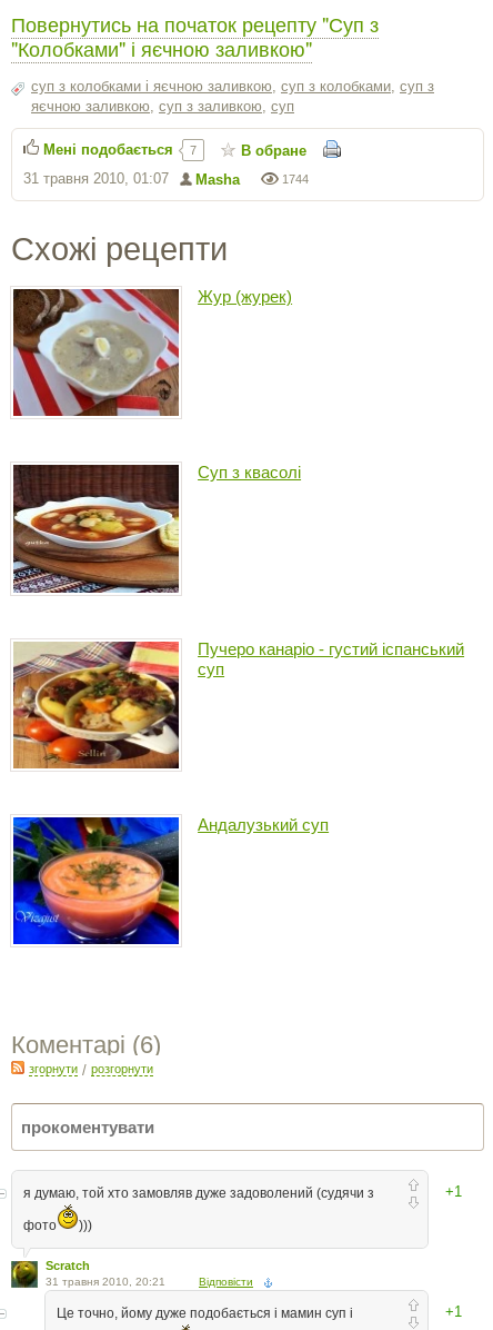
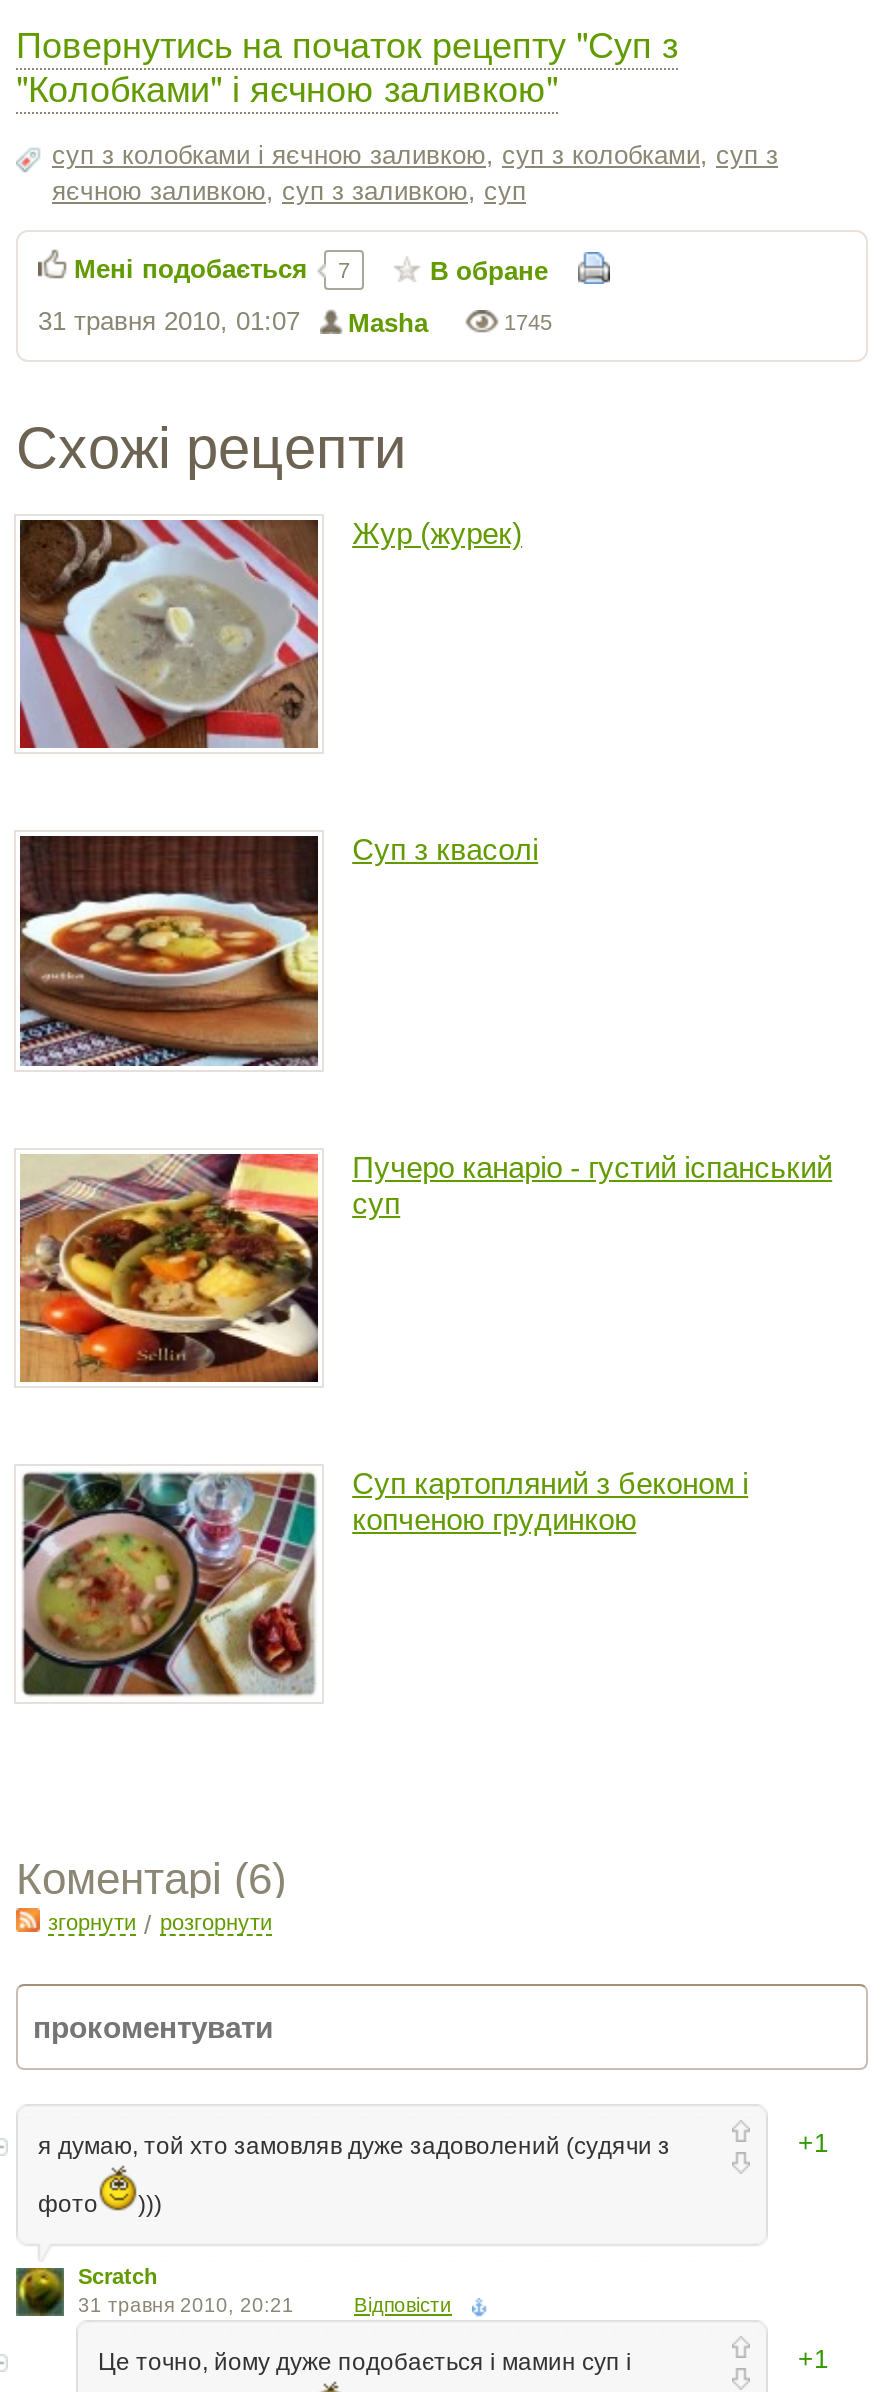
[282,172,309,186] 1744 -> [504,310,552,334] 1745
[12,815,329,945] [image] | Андалузький суп -> [20,1466,748,1698] [image] | Суп картопляний з беконом і | копченою грудинкою

